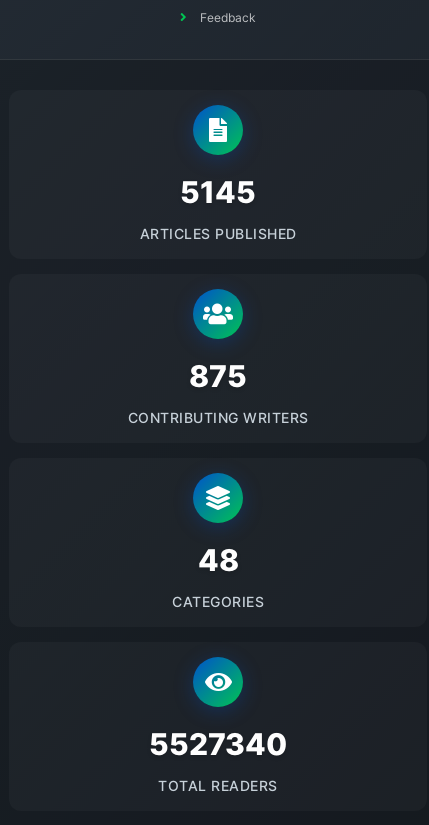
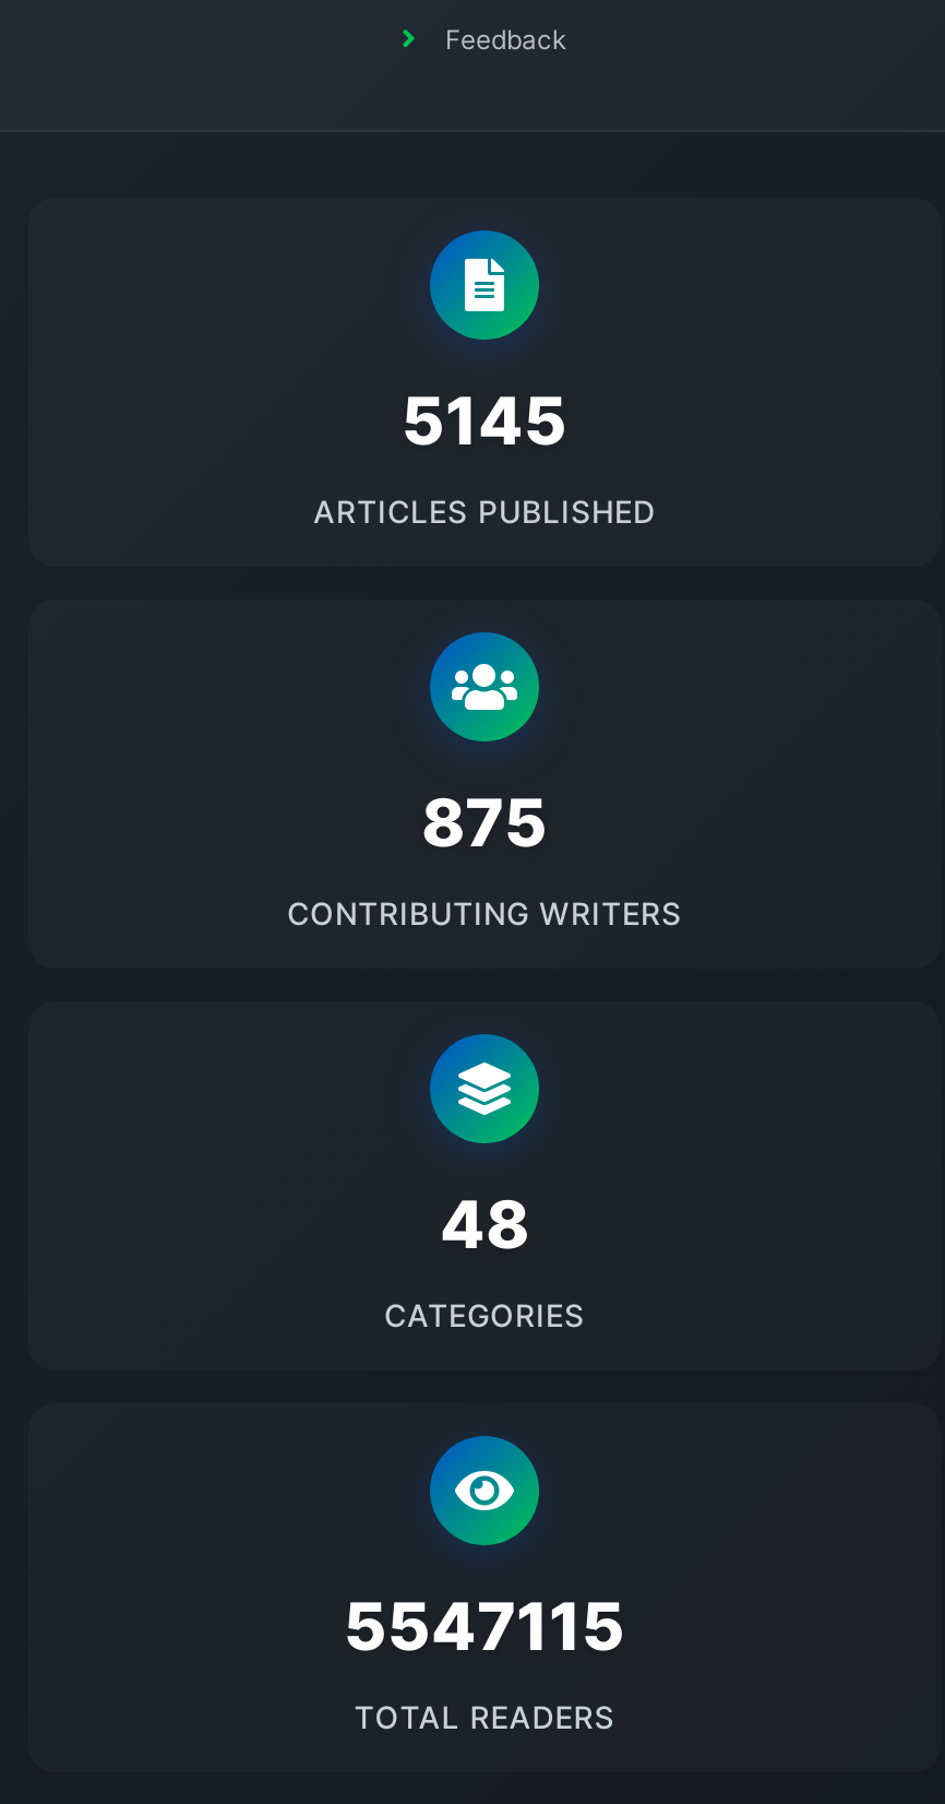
[149,726,287,762] 5527340 -> [344,1586,625,1664] 5547115

